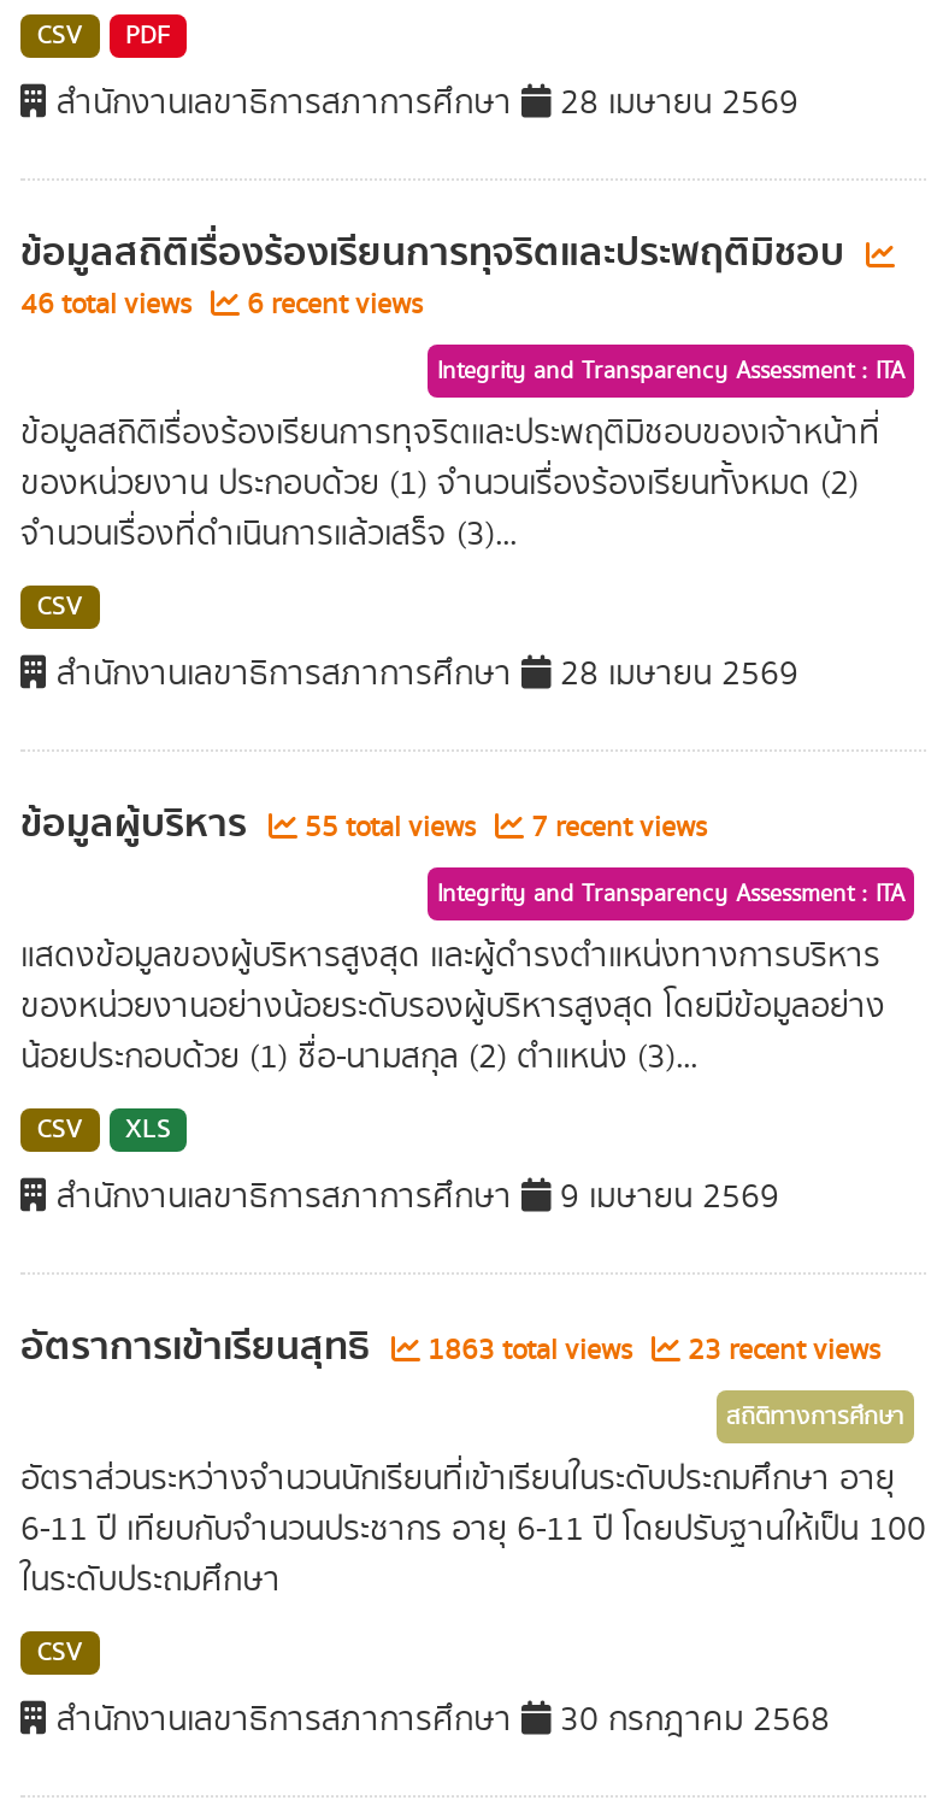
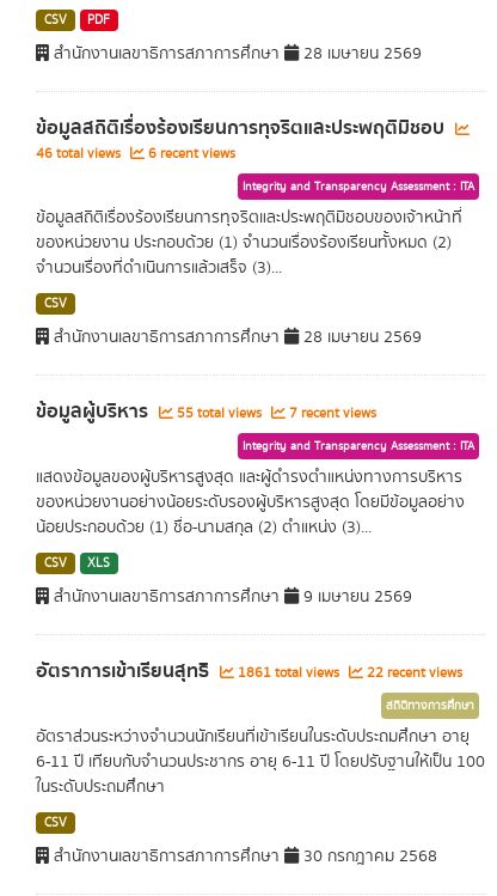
[420,1330,640,1371] 1863 total views -> [234,663,343,683] 1861 total views
[680,1330,880,1371] 23 recent views -> [363,663,462,683] 22 recent views

